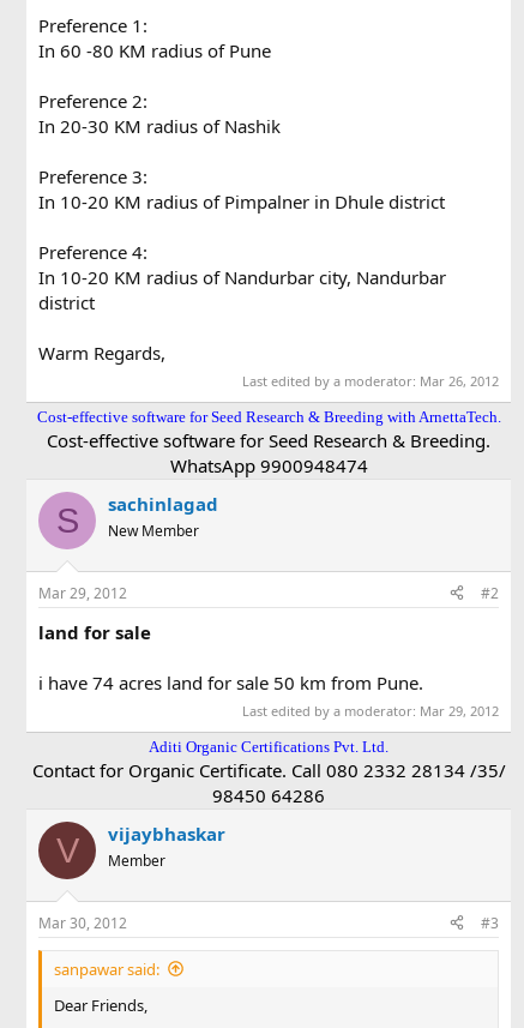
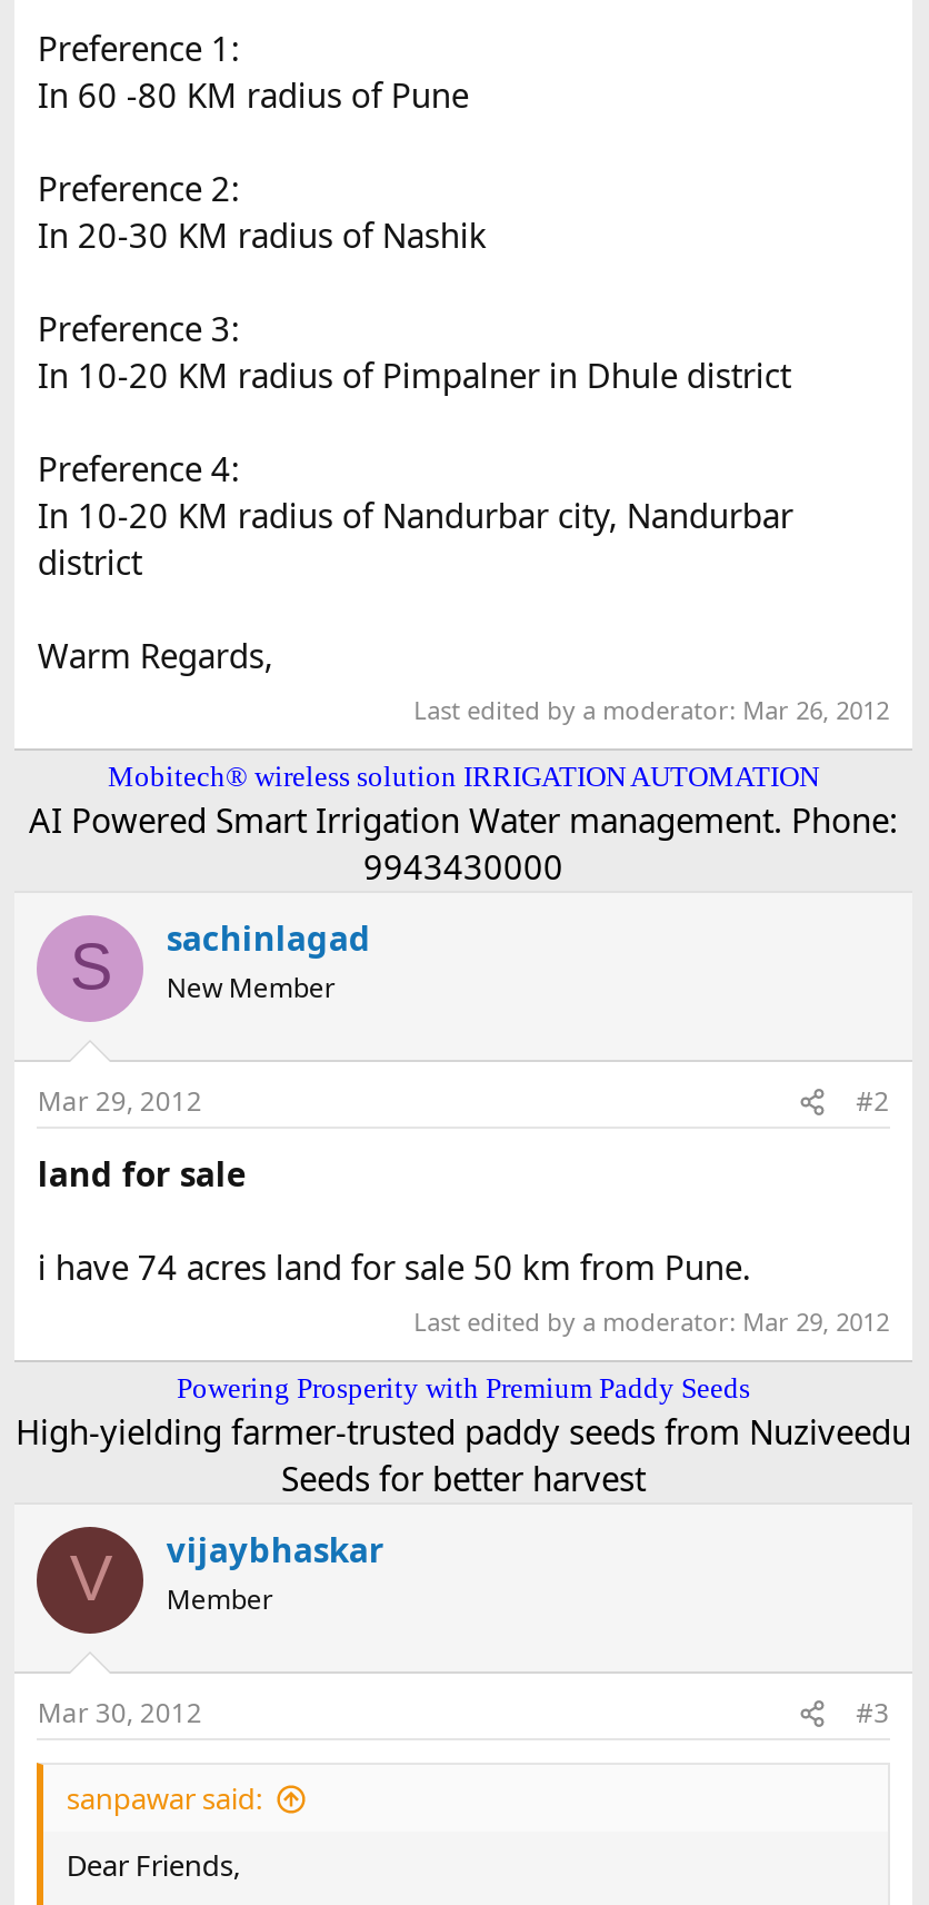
[37,408,501,478] Cost-effective software for Seed Research & Breeding with ArnettaTech. | Cost-effective software for Seed Research & Breeding. | WhatsApp 9900948474 -> [29,759,898,888] Mobitech® wireless solution IRRIGATION AUTOMATION | AI Powered Smart Irrigation Water management. Phone: | 9943430000
[32,738,505,808] Aditi Organic Certifications Pvt. Ltd. | Contact for Organic Certificate. Call 080 2332 28134 /35/ | 98450 64286 -> [16,1371,911,1500] Powering Prosperity with Premium Paddy Seeds | High-yielding farmer-trusted paddy seeds from Nuziveedu | Seeds for better harvest

